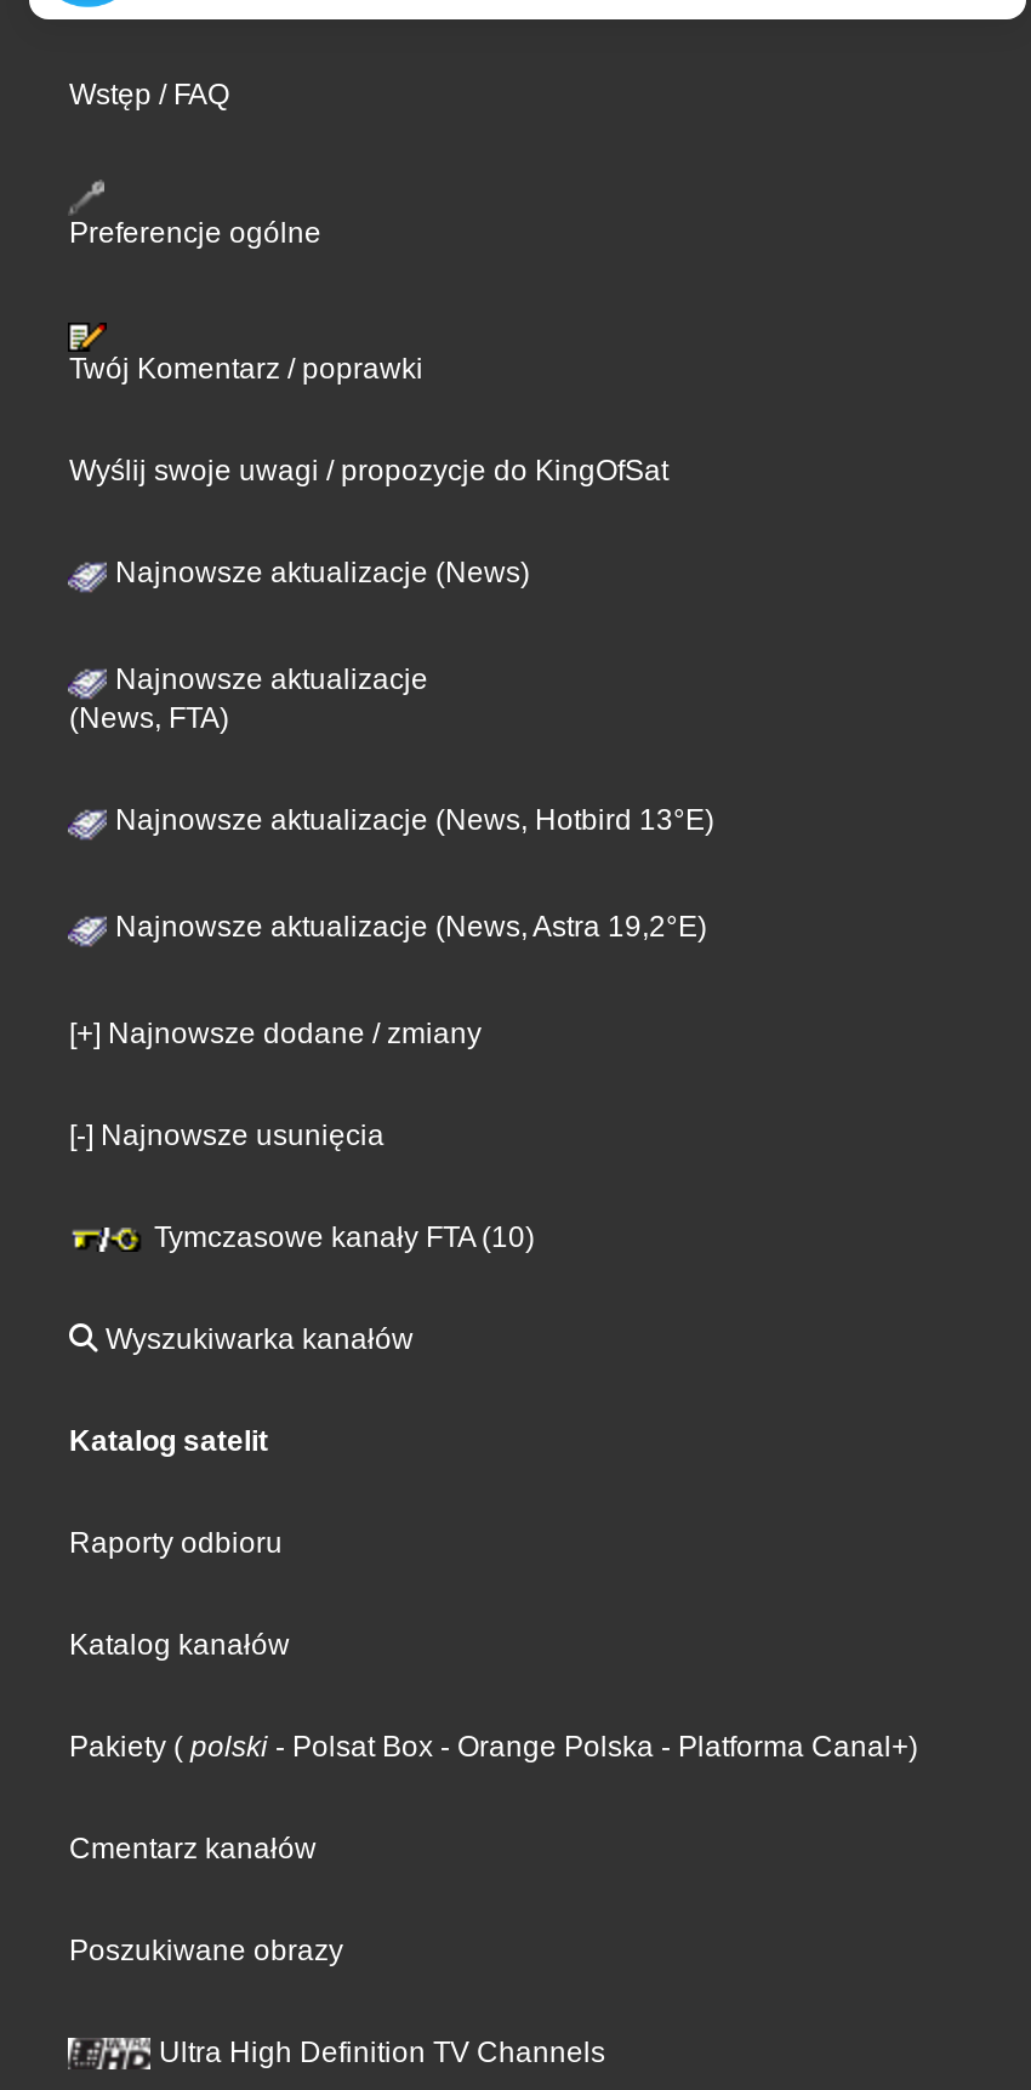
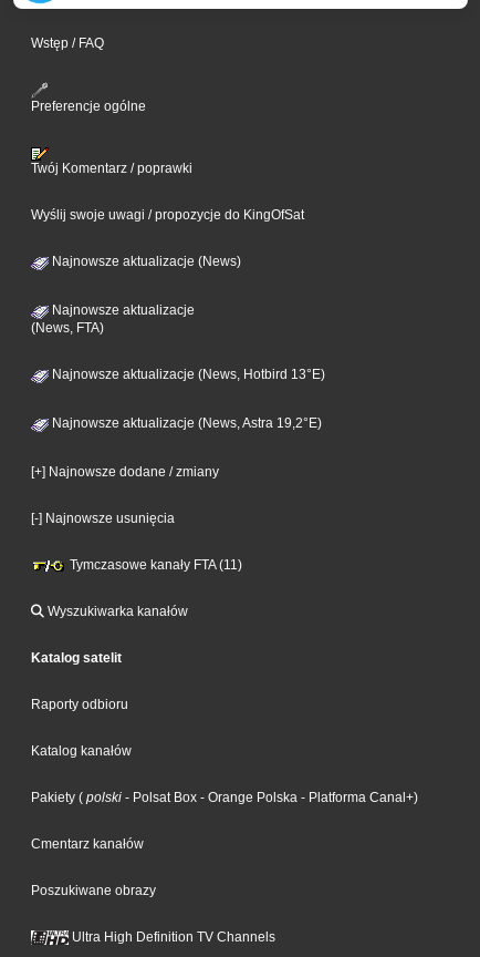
[147,1220,535,1254] Tymczasowe kanały FTA (10) -> [67,557,243,573] Tymczasowe kanały FTA (11)

